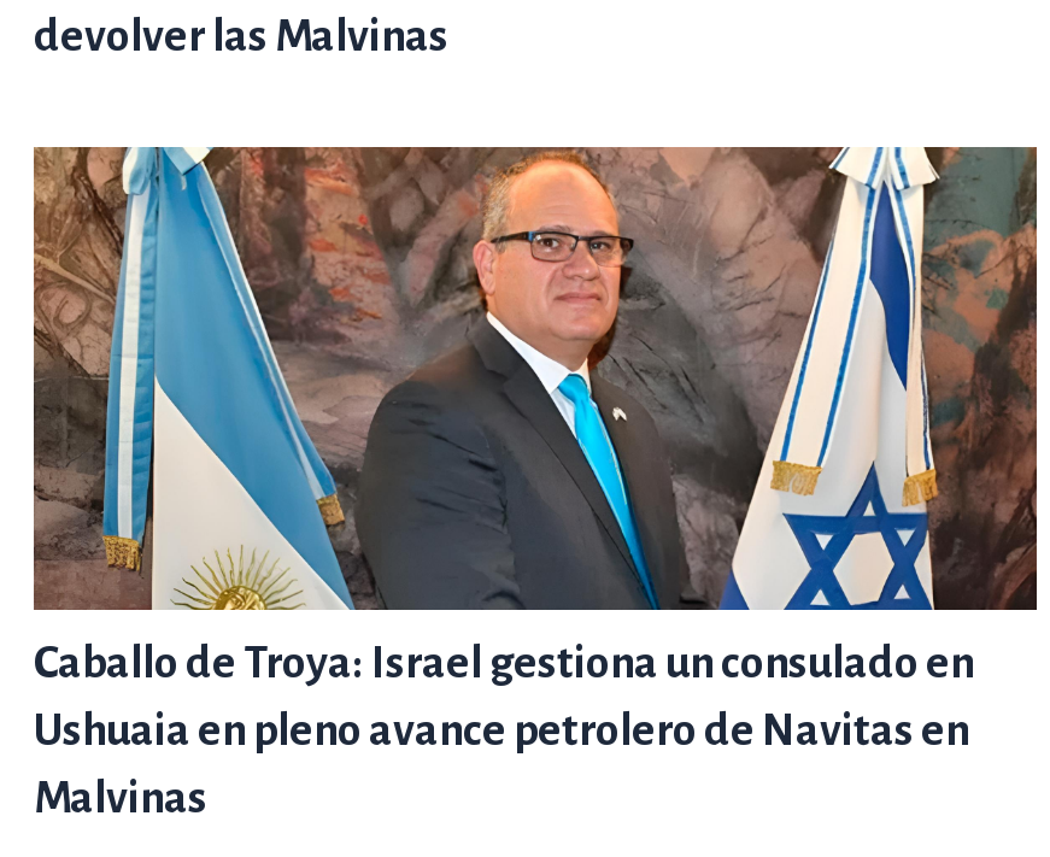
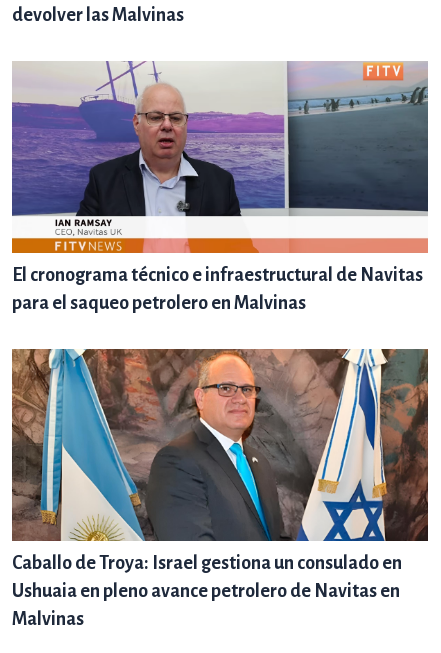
none -> [11,60,429,313] [image] | El cronograma técnico e infraestructural de Navitas | para el saqueo petrolero en Malvinas

